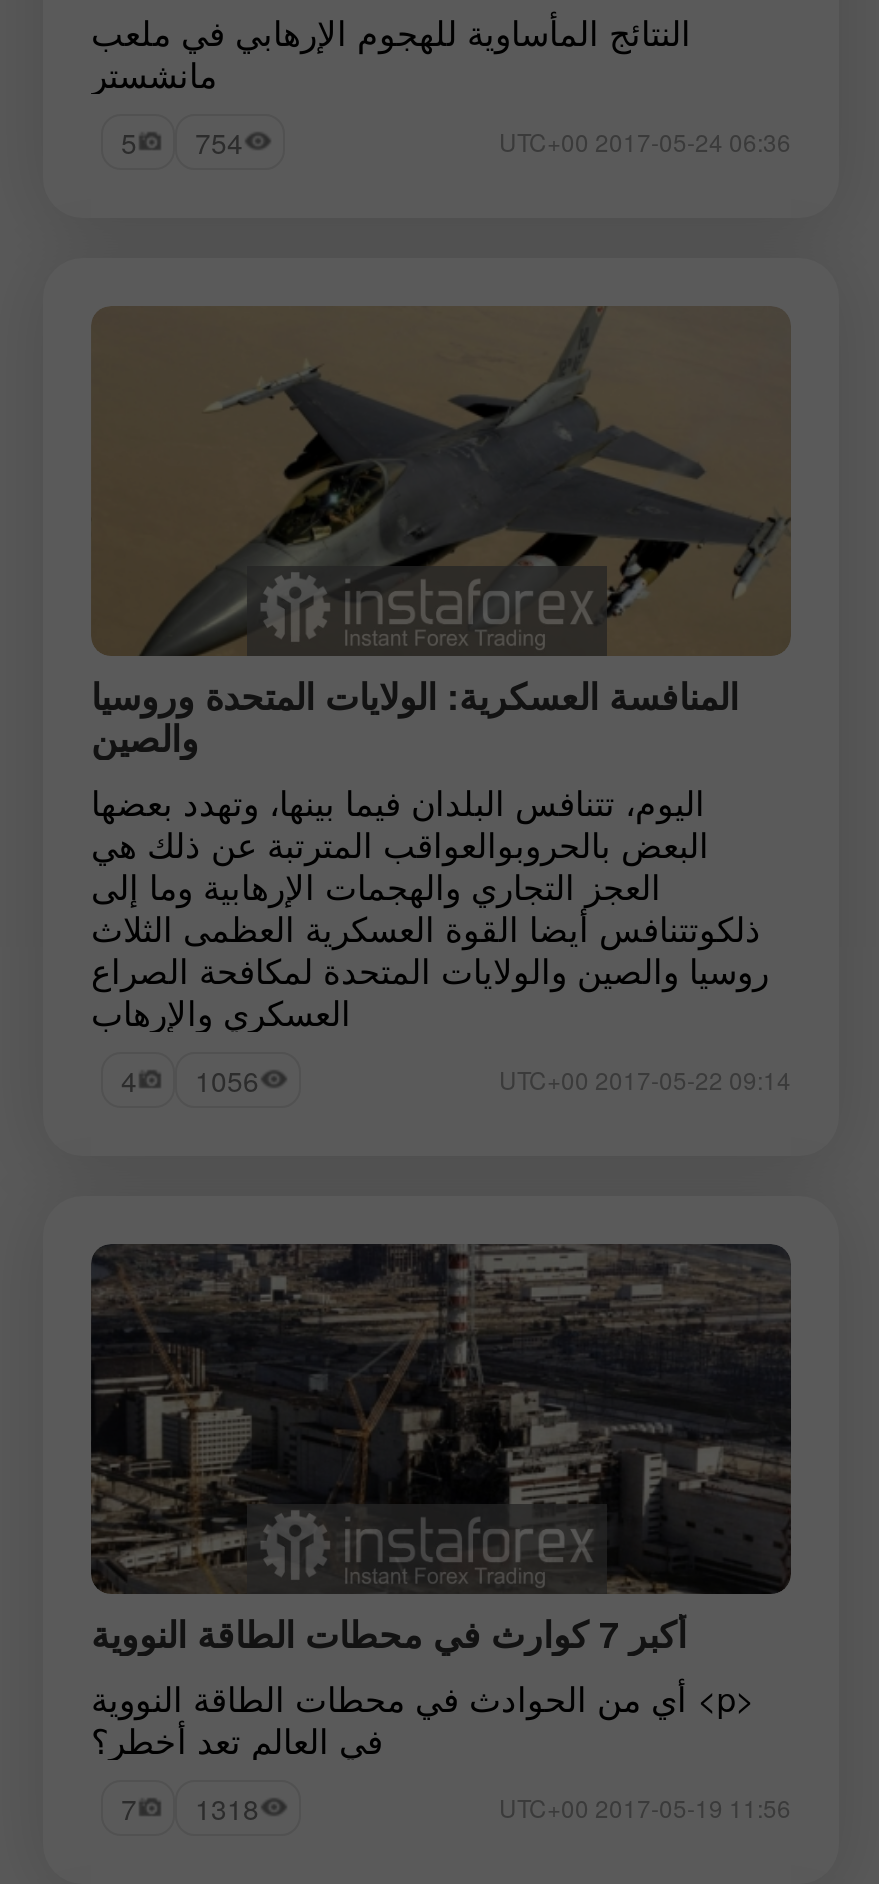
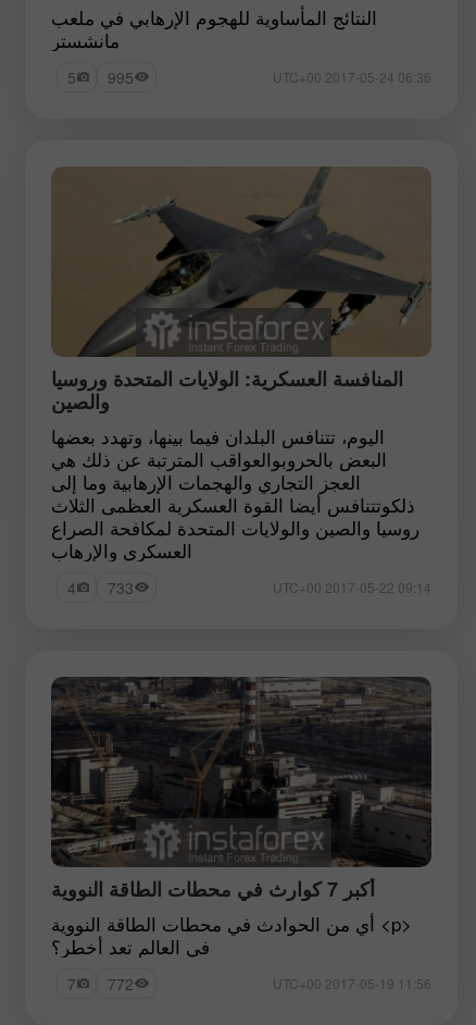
[121,122,243,162] 5 754 -> [67,66,134,88] 5 995
[121,1060,259,1100] 4 1056 -> [67,577,134,598] 4 733
[121,1788,259,1828] 7 1318 -> [67,973,134,995] 7 772

